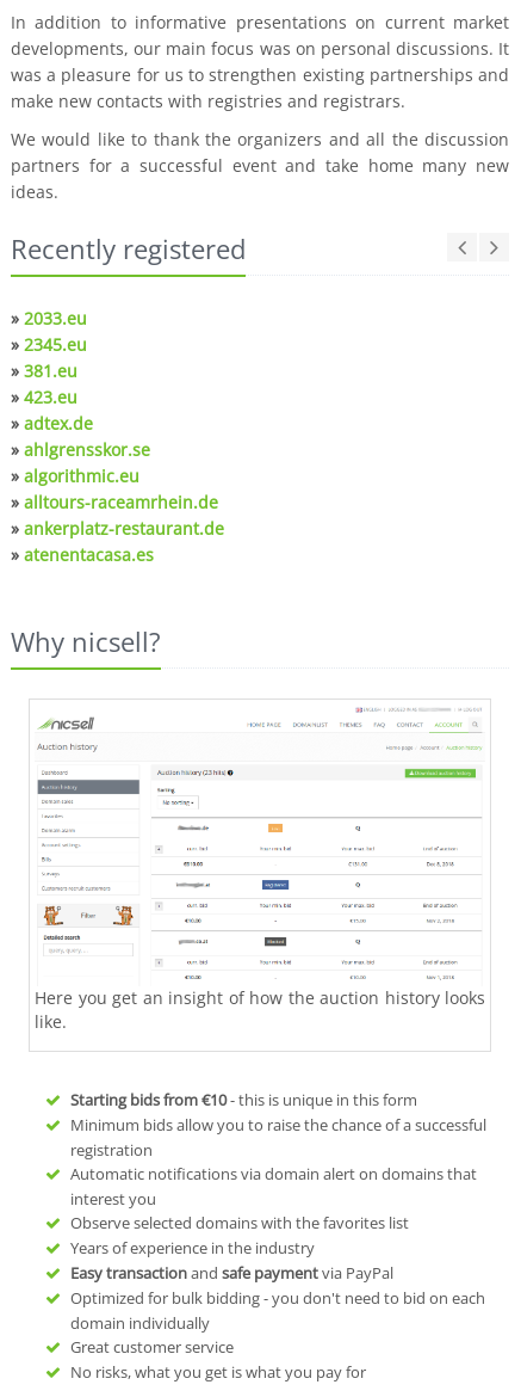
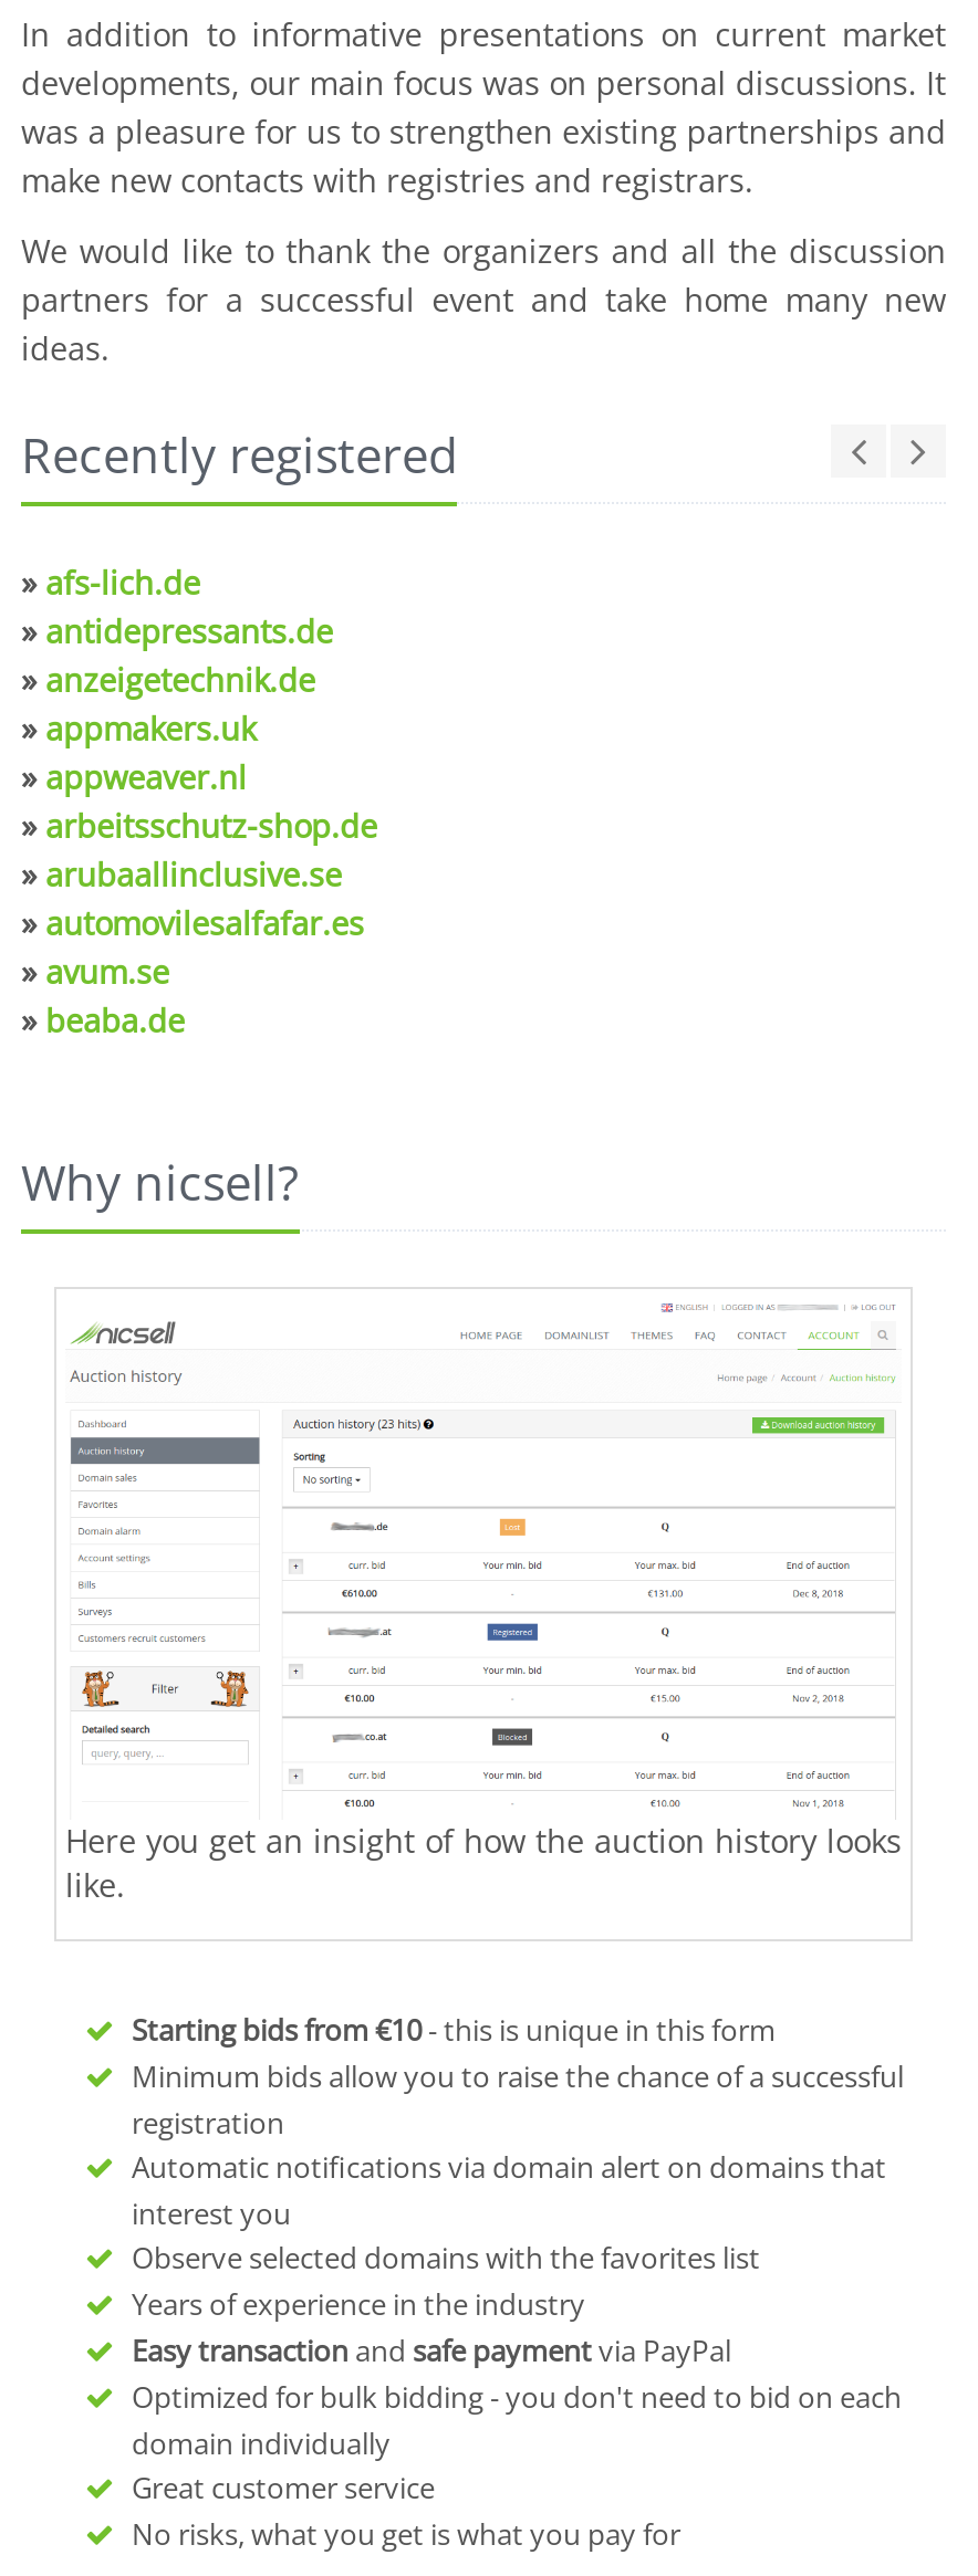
[11,307,224,566] » 2033.eu | » 2345.eu | » 381.eu | » 423.eu | » adtex.de | » ahlgrensskor.se | » algorithmic.eu | » alltours-raceamrhein.de | » ankerplatz-restaurant.de | » atenentacasa.es -> [21,562,377,1042] » afs-lich.de | » antidepressants.de | » anzeigetechnik.de | » appmakers.uk | » appweaver.nl | » arbeitsschutz-shop.de | » arubaallinclusive.se | » automovilesalfafar.es | » avum.se | » beaba.de

